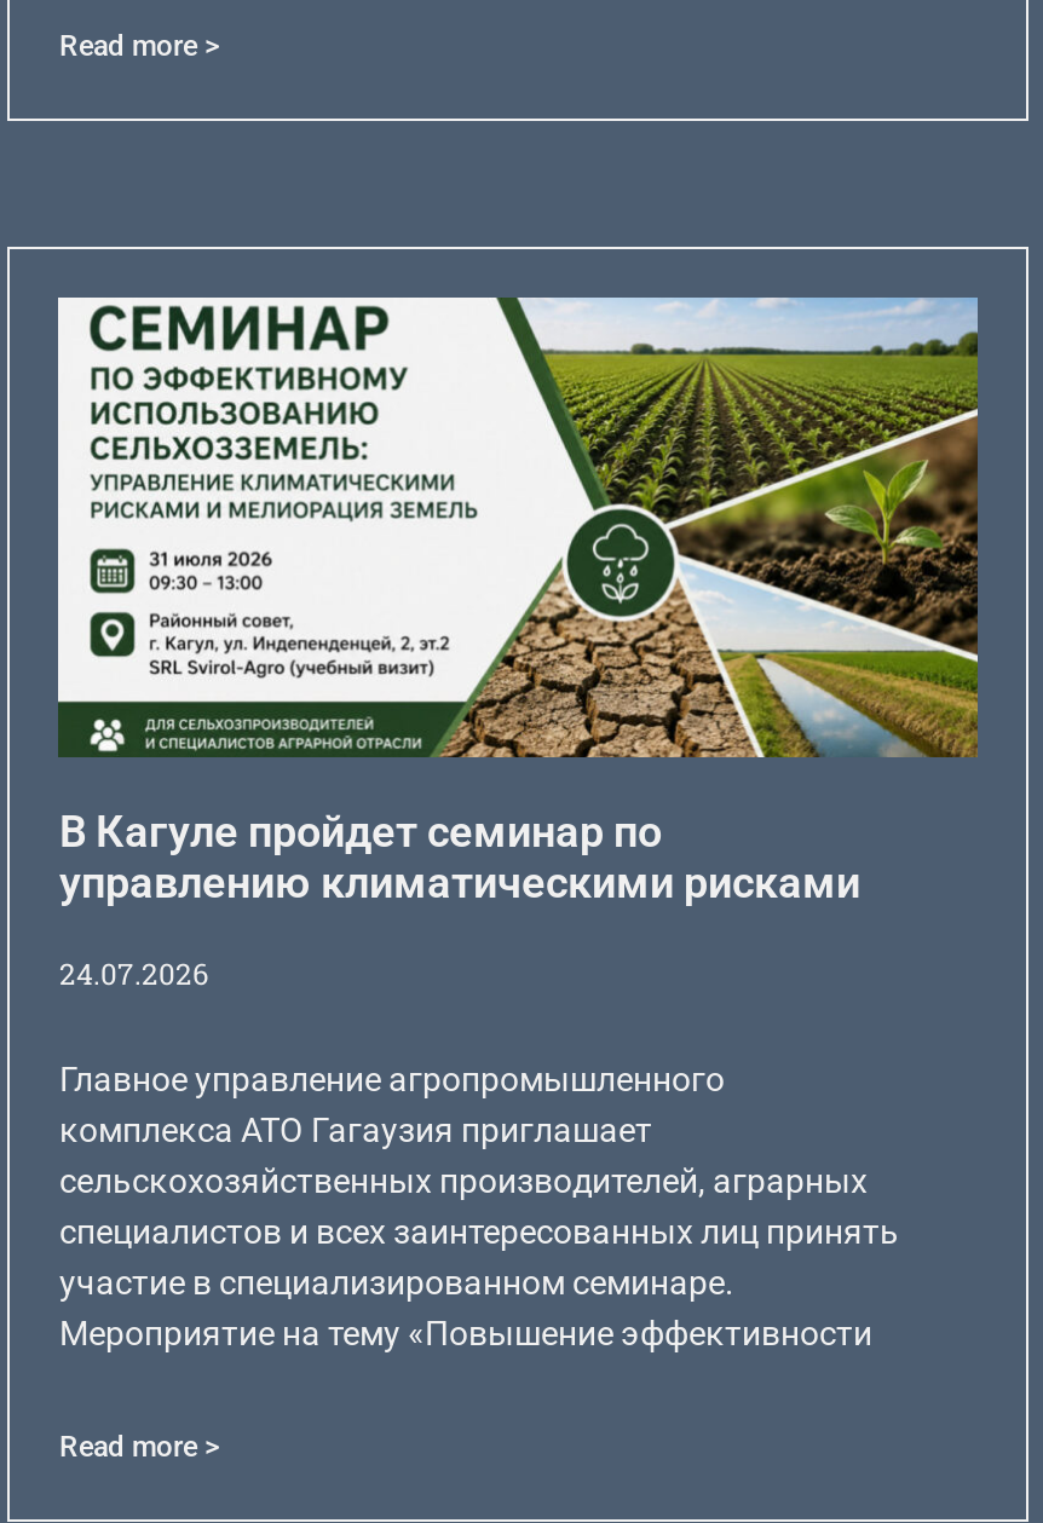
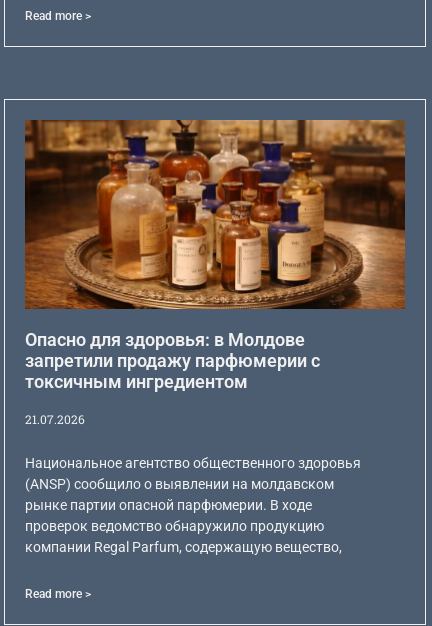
[56,294,980,907] [image] | В Кагуле пройдет семинар по | управлению климатическими рисками -> [24,119,406,392] [image] | Опасно для здоровья: в Молдове | запретили продажу парфюмерии с | токсичным ингредиентом
[59,953,209,992] 24.07.2026 -> [25,411,85,427] 21.07.2026
[59,1059,899,1352] Главное управление агропромышленного | комплекса АТО Гагаузия приглашает | сельскохозяйственных производителей, аграрных | специалистов и всех заинтересованных лиц принять | участие в специализированном семинаре. | Мероприятие на тему «Повышение эффективности -> [25,455,361,555] Национальное агентство общественного здоровья | (ANSP) сообщило о выявлении на молдавском | рынке партии опасной парфюмерии. В ходе | проверок ведомство обнаружило продукцию | компании Regal Parfum, содержащую вещество,

